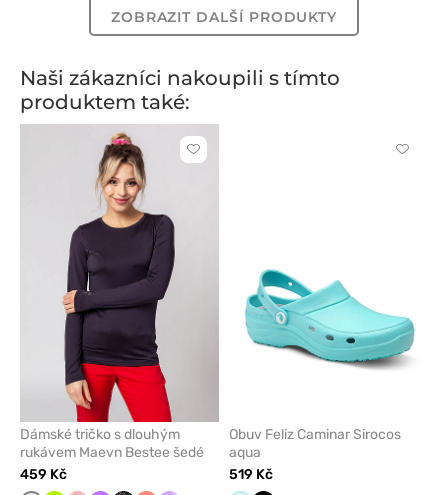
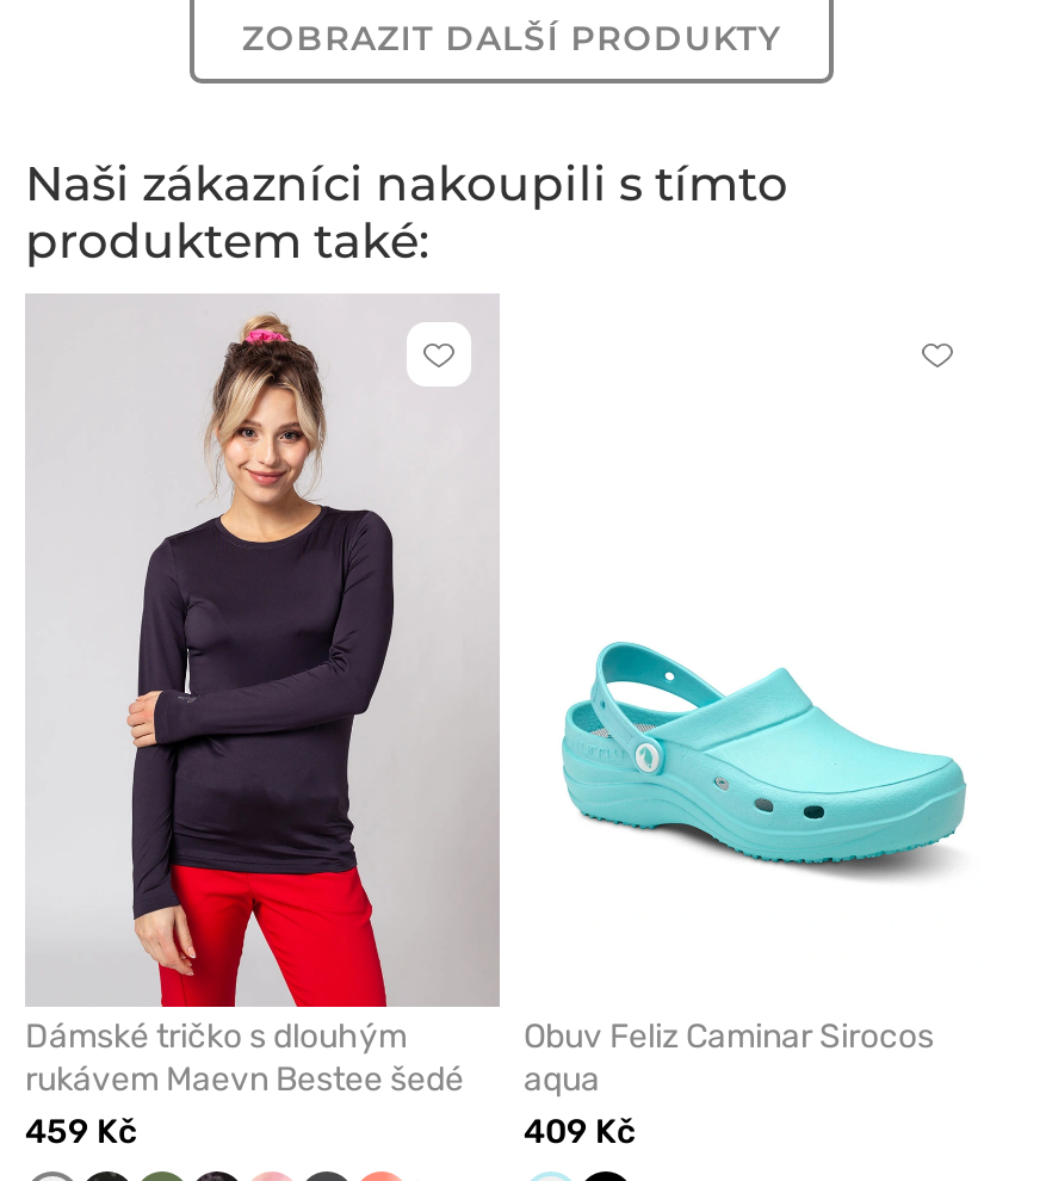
[229,466,273,483] 519 Kč -> [524,1112,636,1152] 409 Kč

